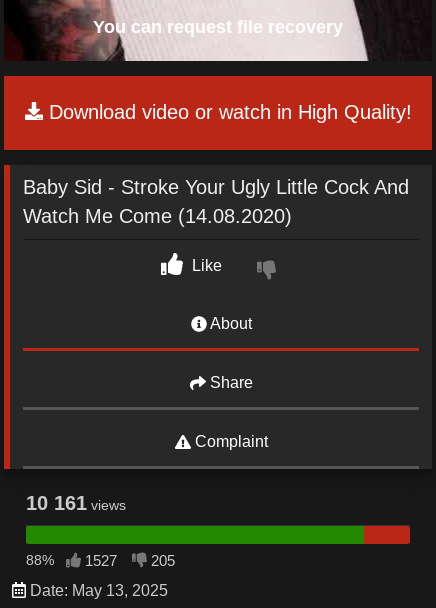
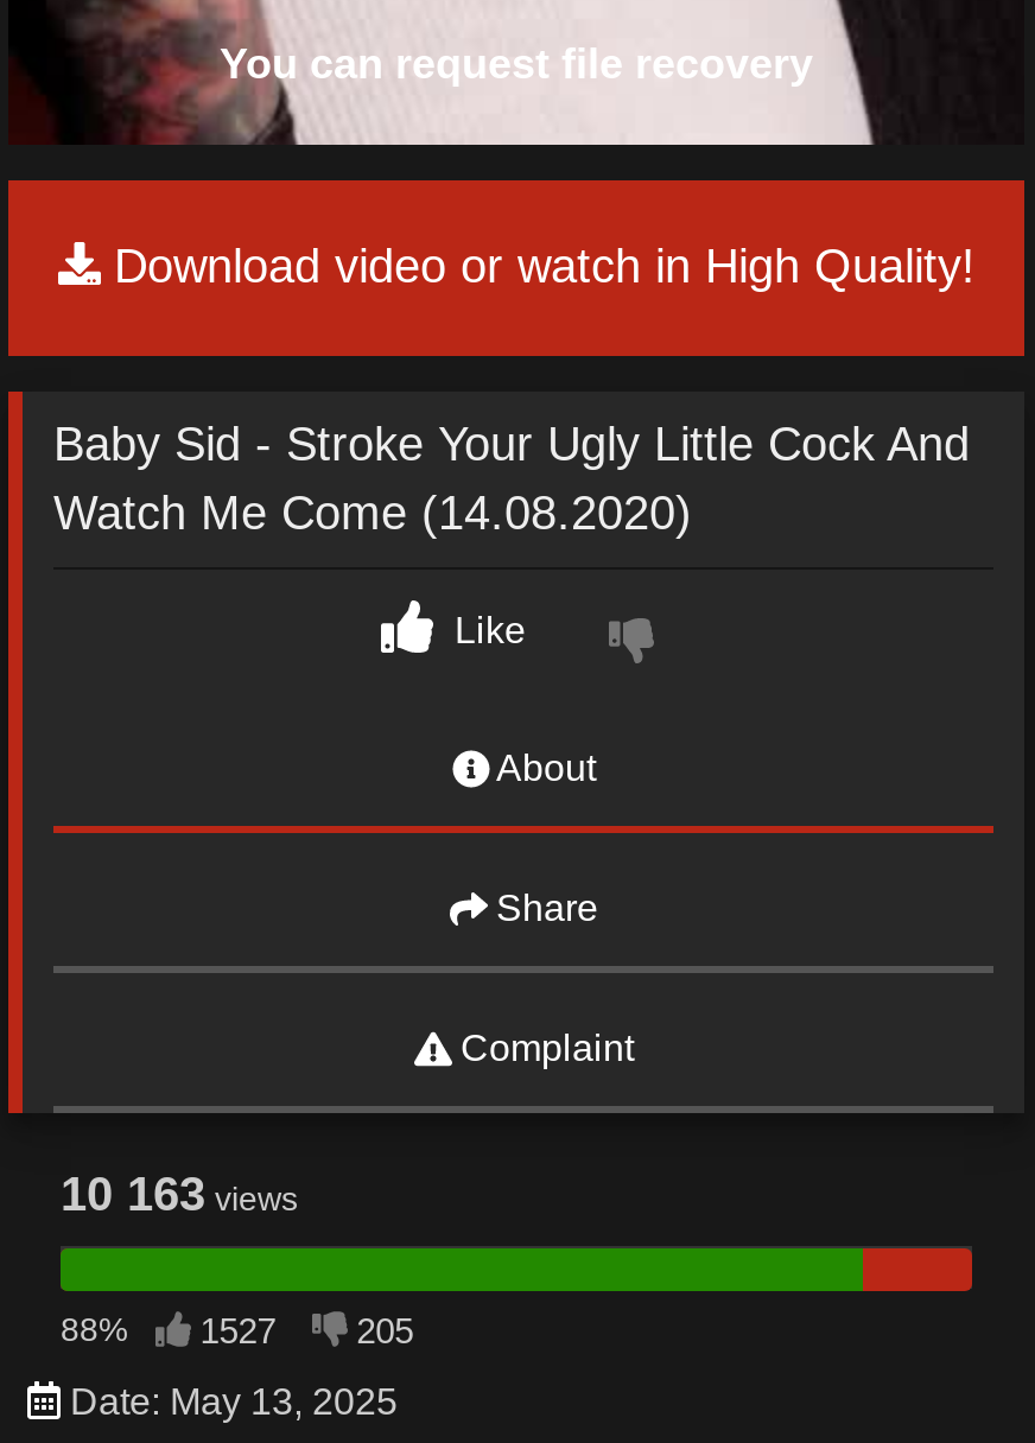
[26,492,126,514] 10 161 views -> [61,1167,298,1219] 10 163 views

